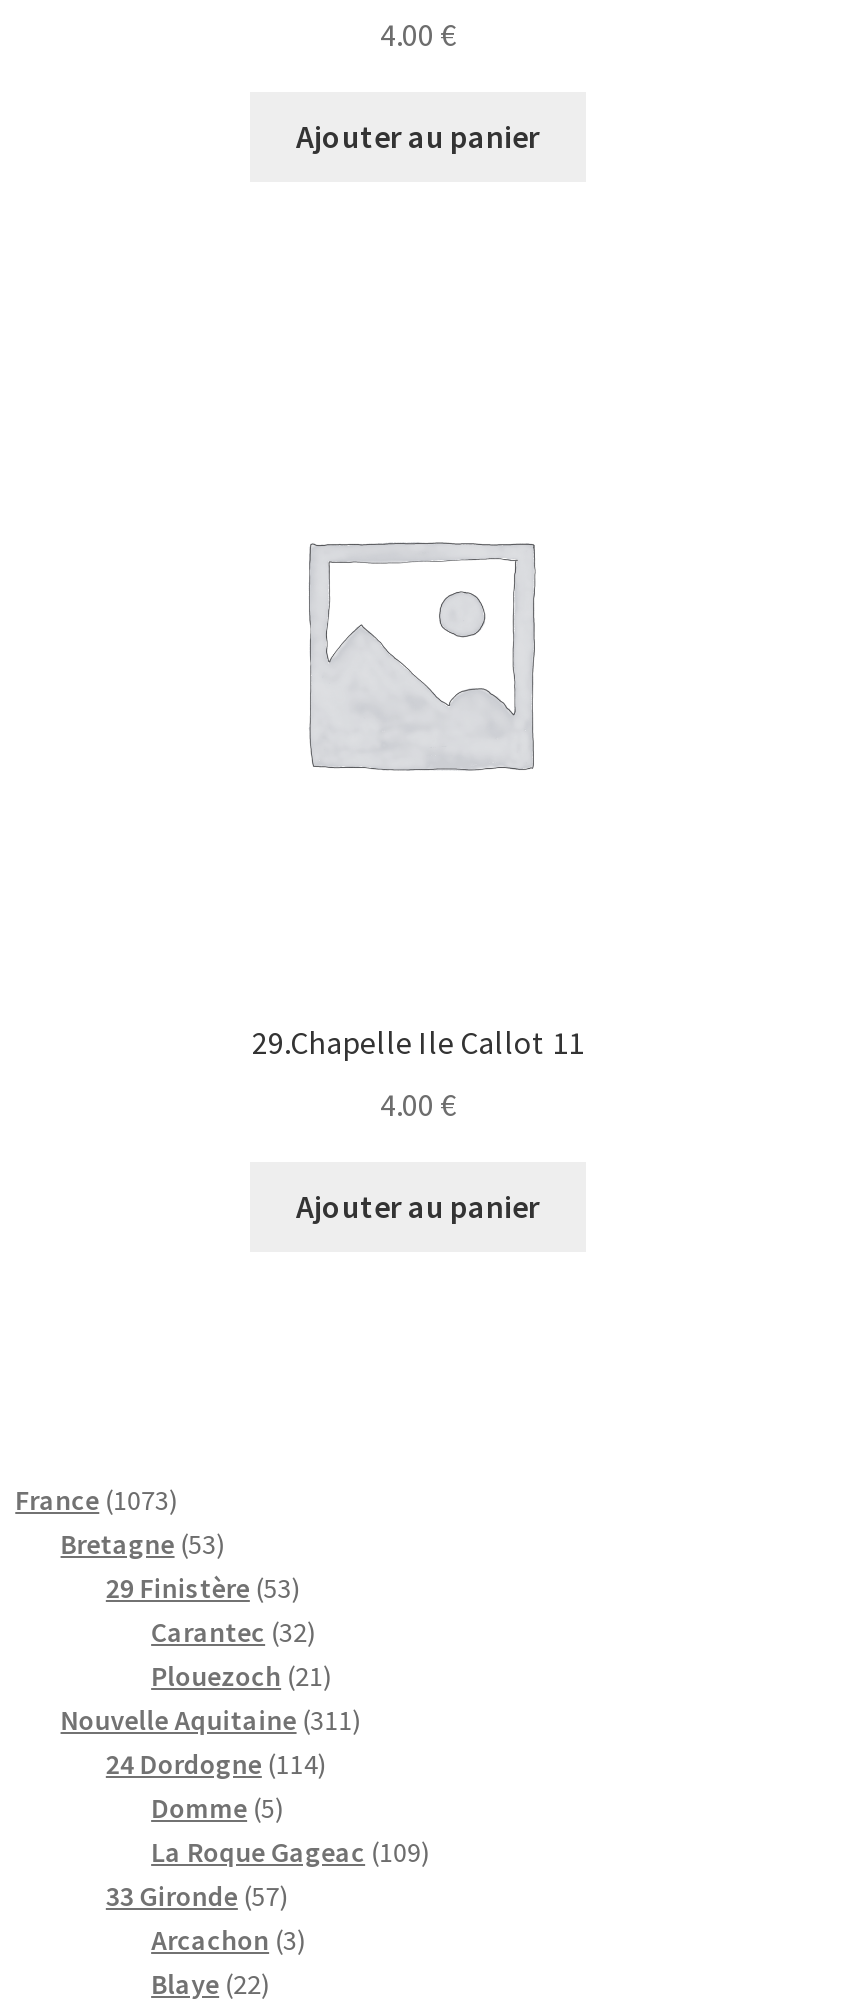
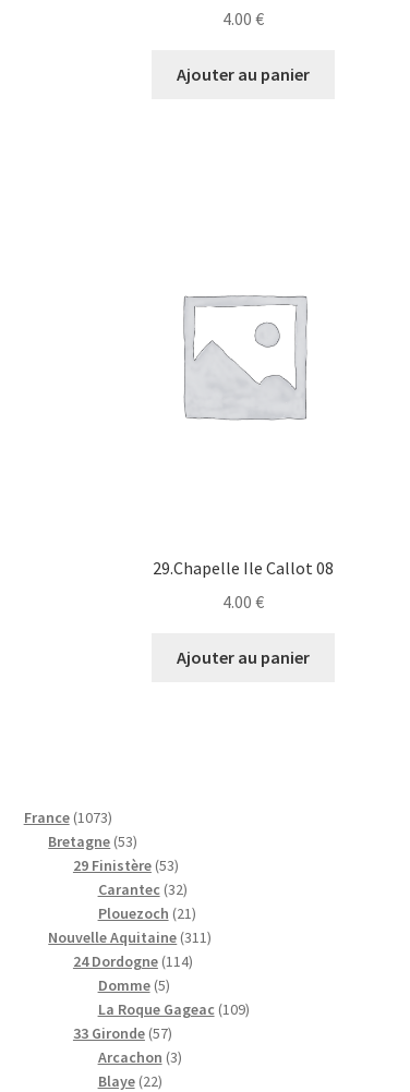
[252,1023,584,1063] 29.Chapelle Ile Callot 11 -> [153,557,334,579] 29.Chapelle Ile Callot 08

